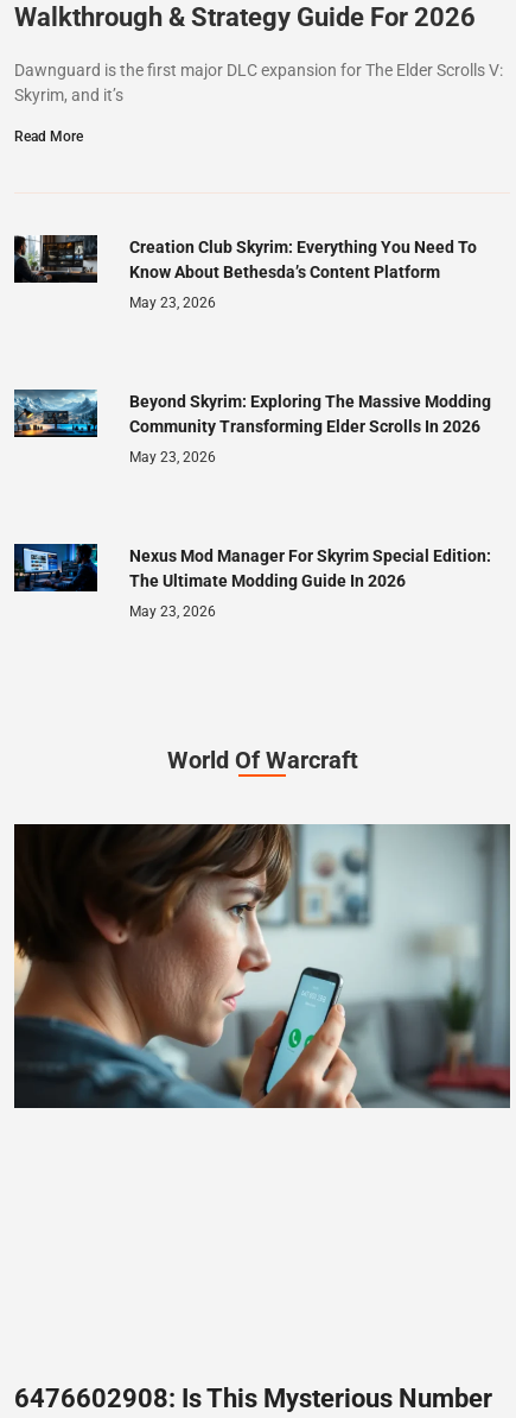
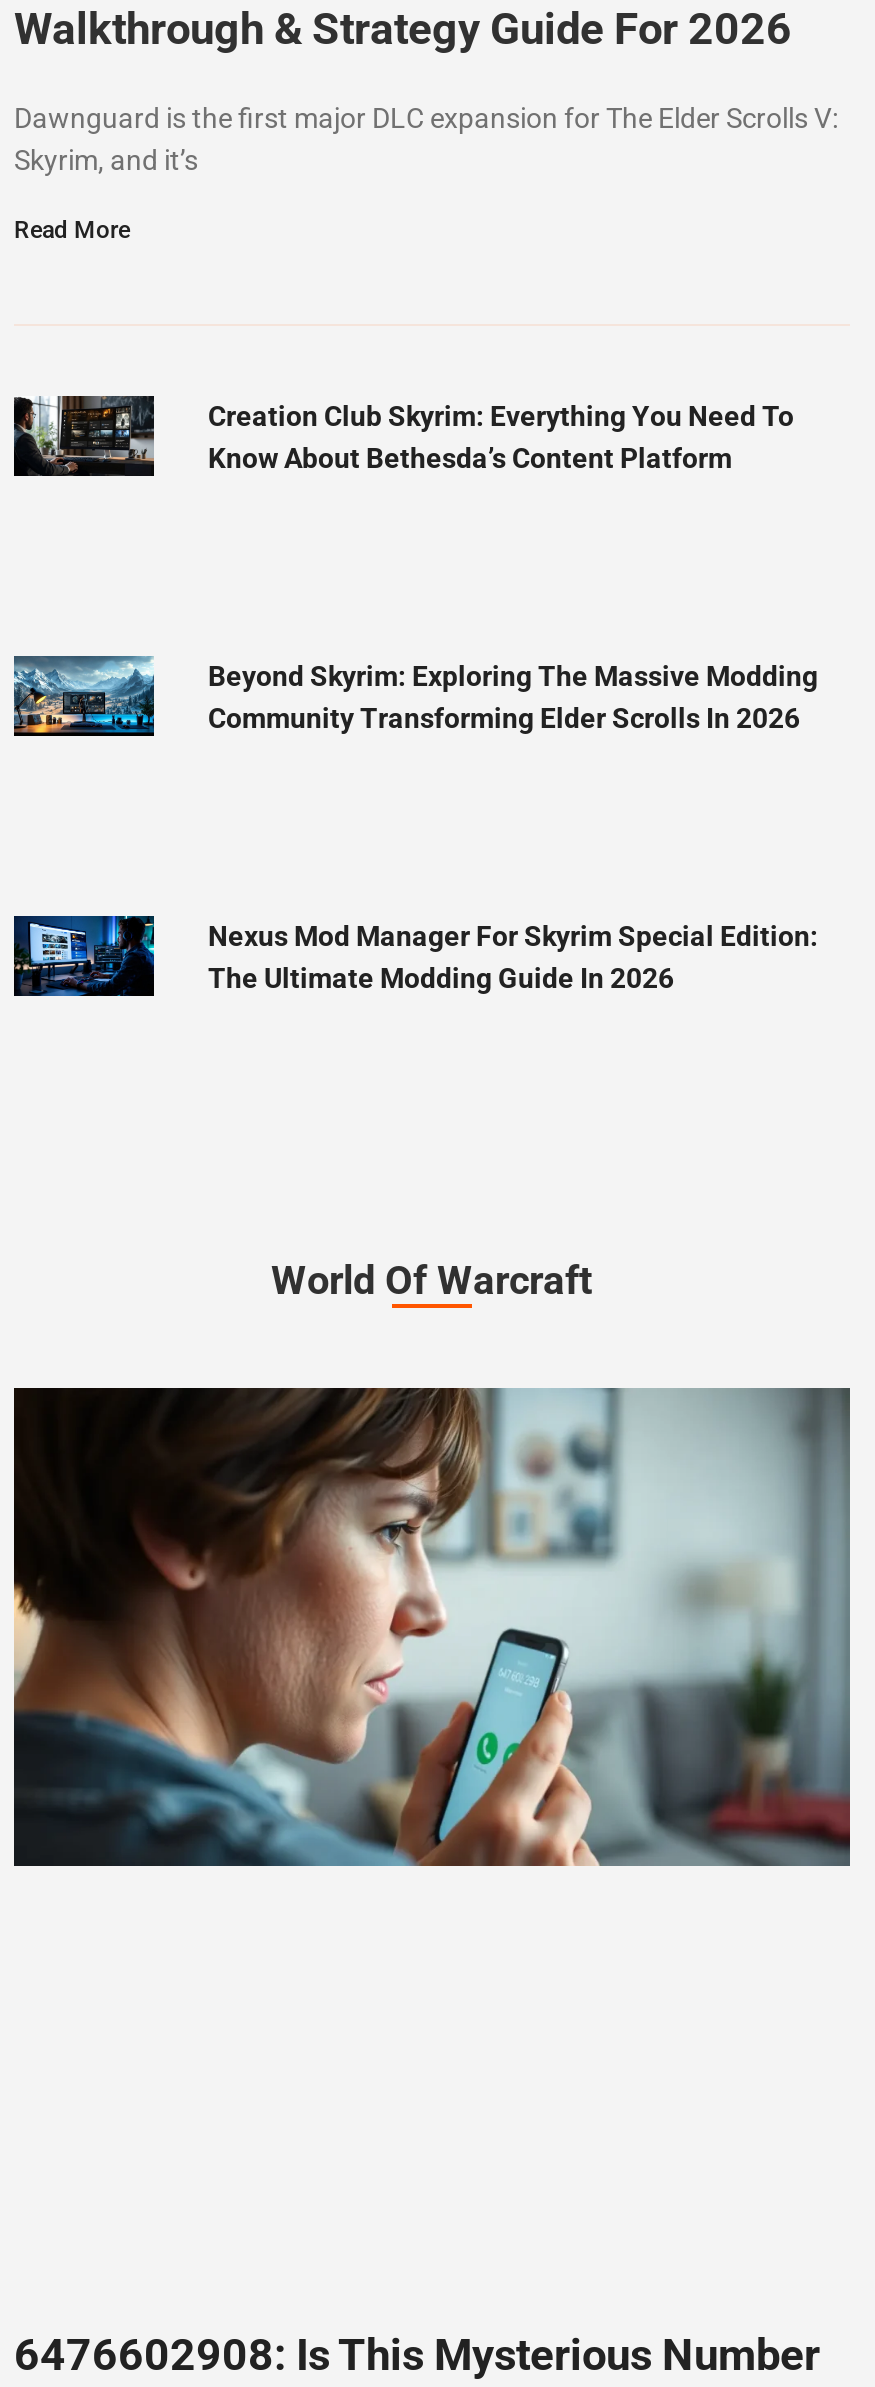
[129,295,216,311] May 23, 2026 -> none
[129,449,216,466] May 23, 2026 -> none
[129,603,216,620] May 23, 2026 -> none

